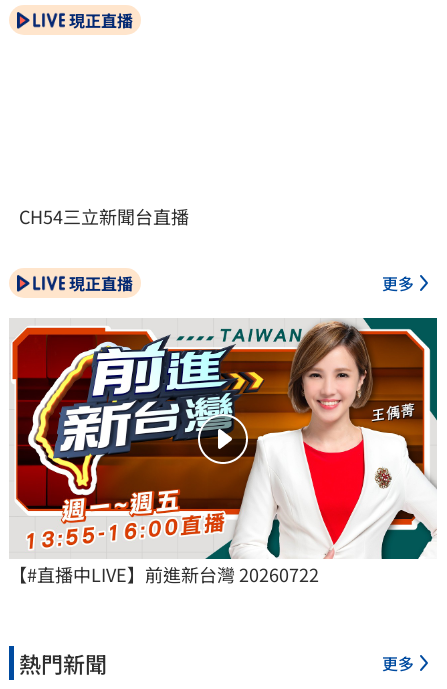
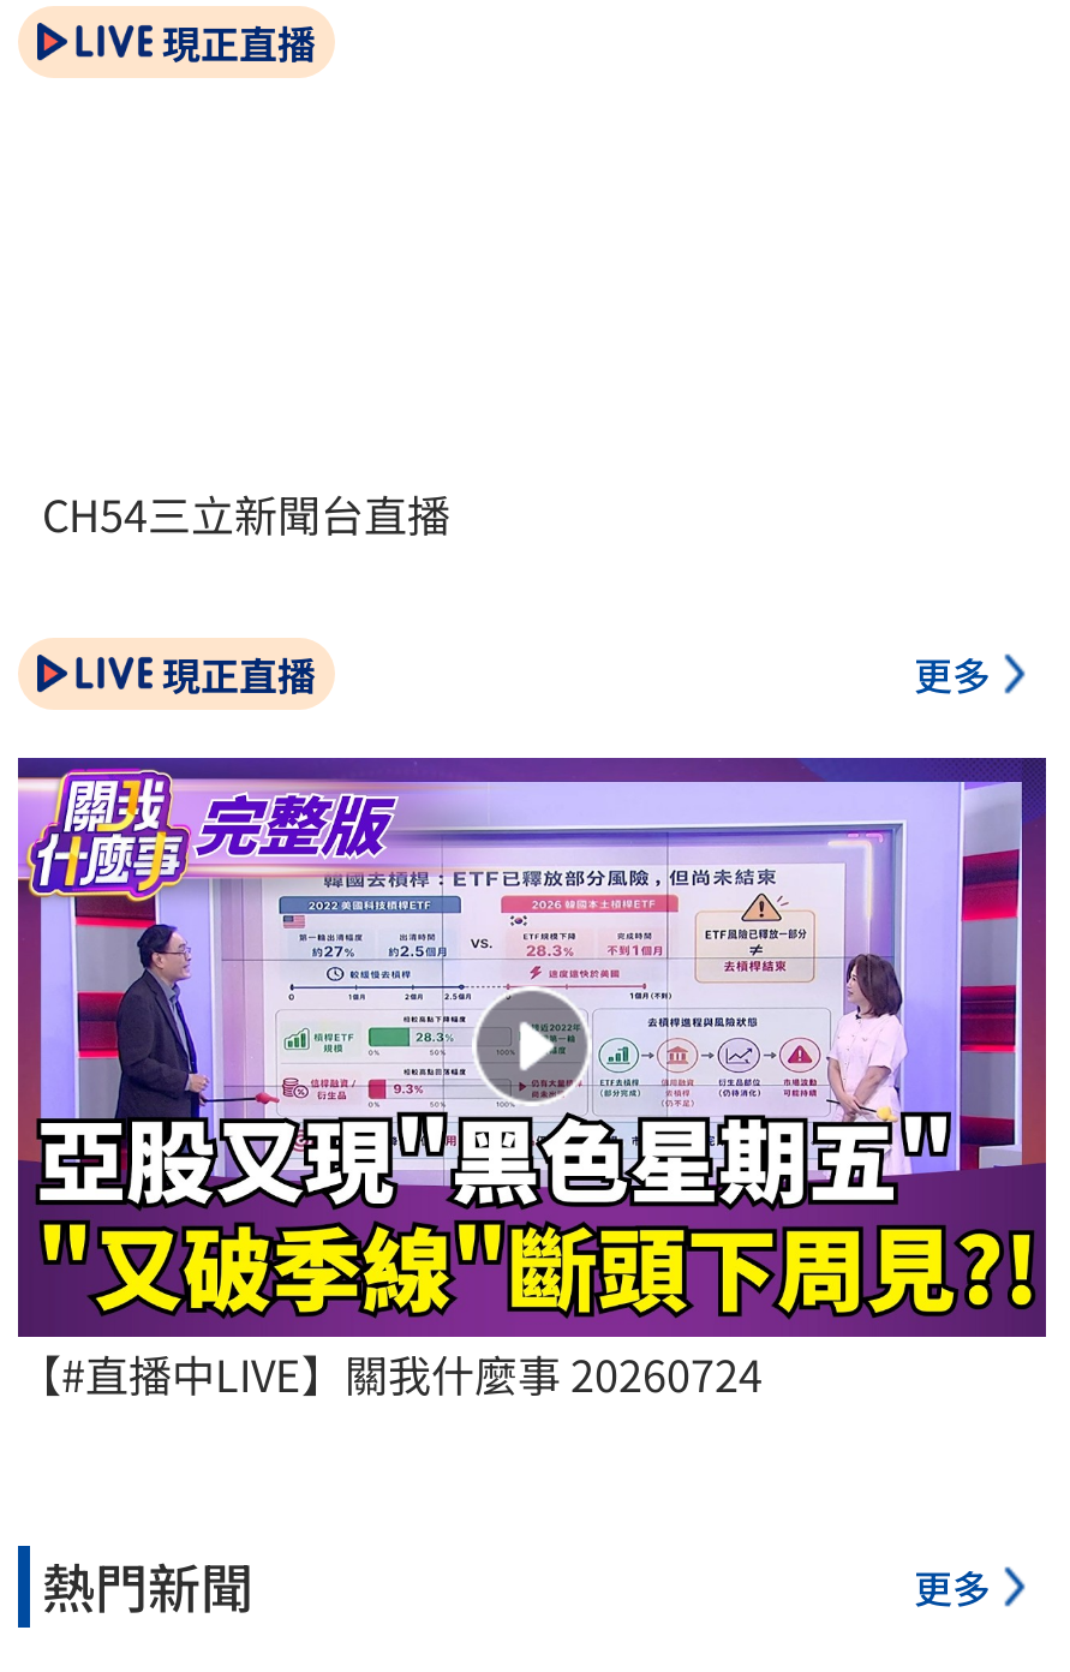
[9,317,438,587] [image] | 【#直播中LIVE】前進新台灣 20260722 -> [16,754,1048,1403] [image] | 【#直播中LIVE】關我什麼事 20260724

